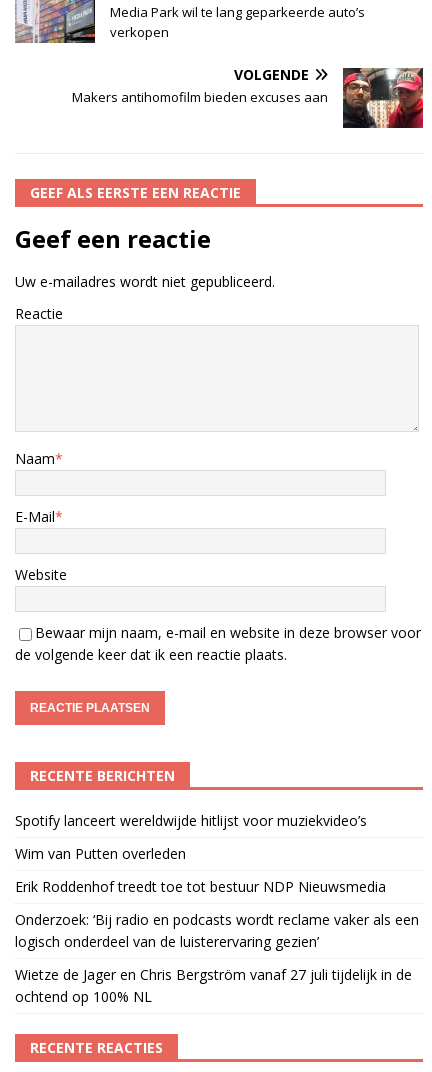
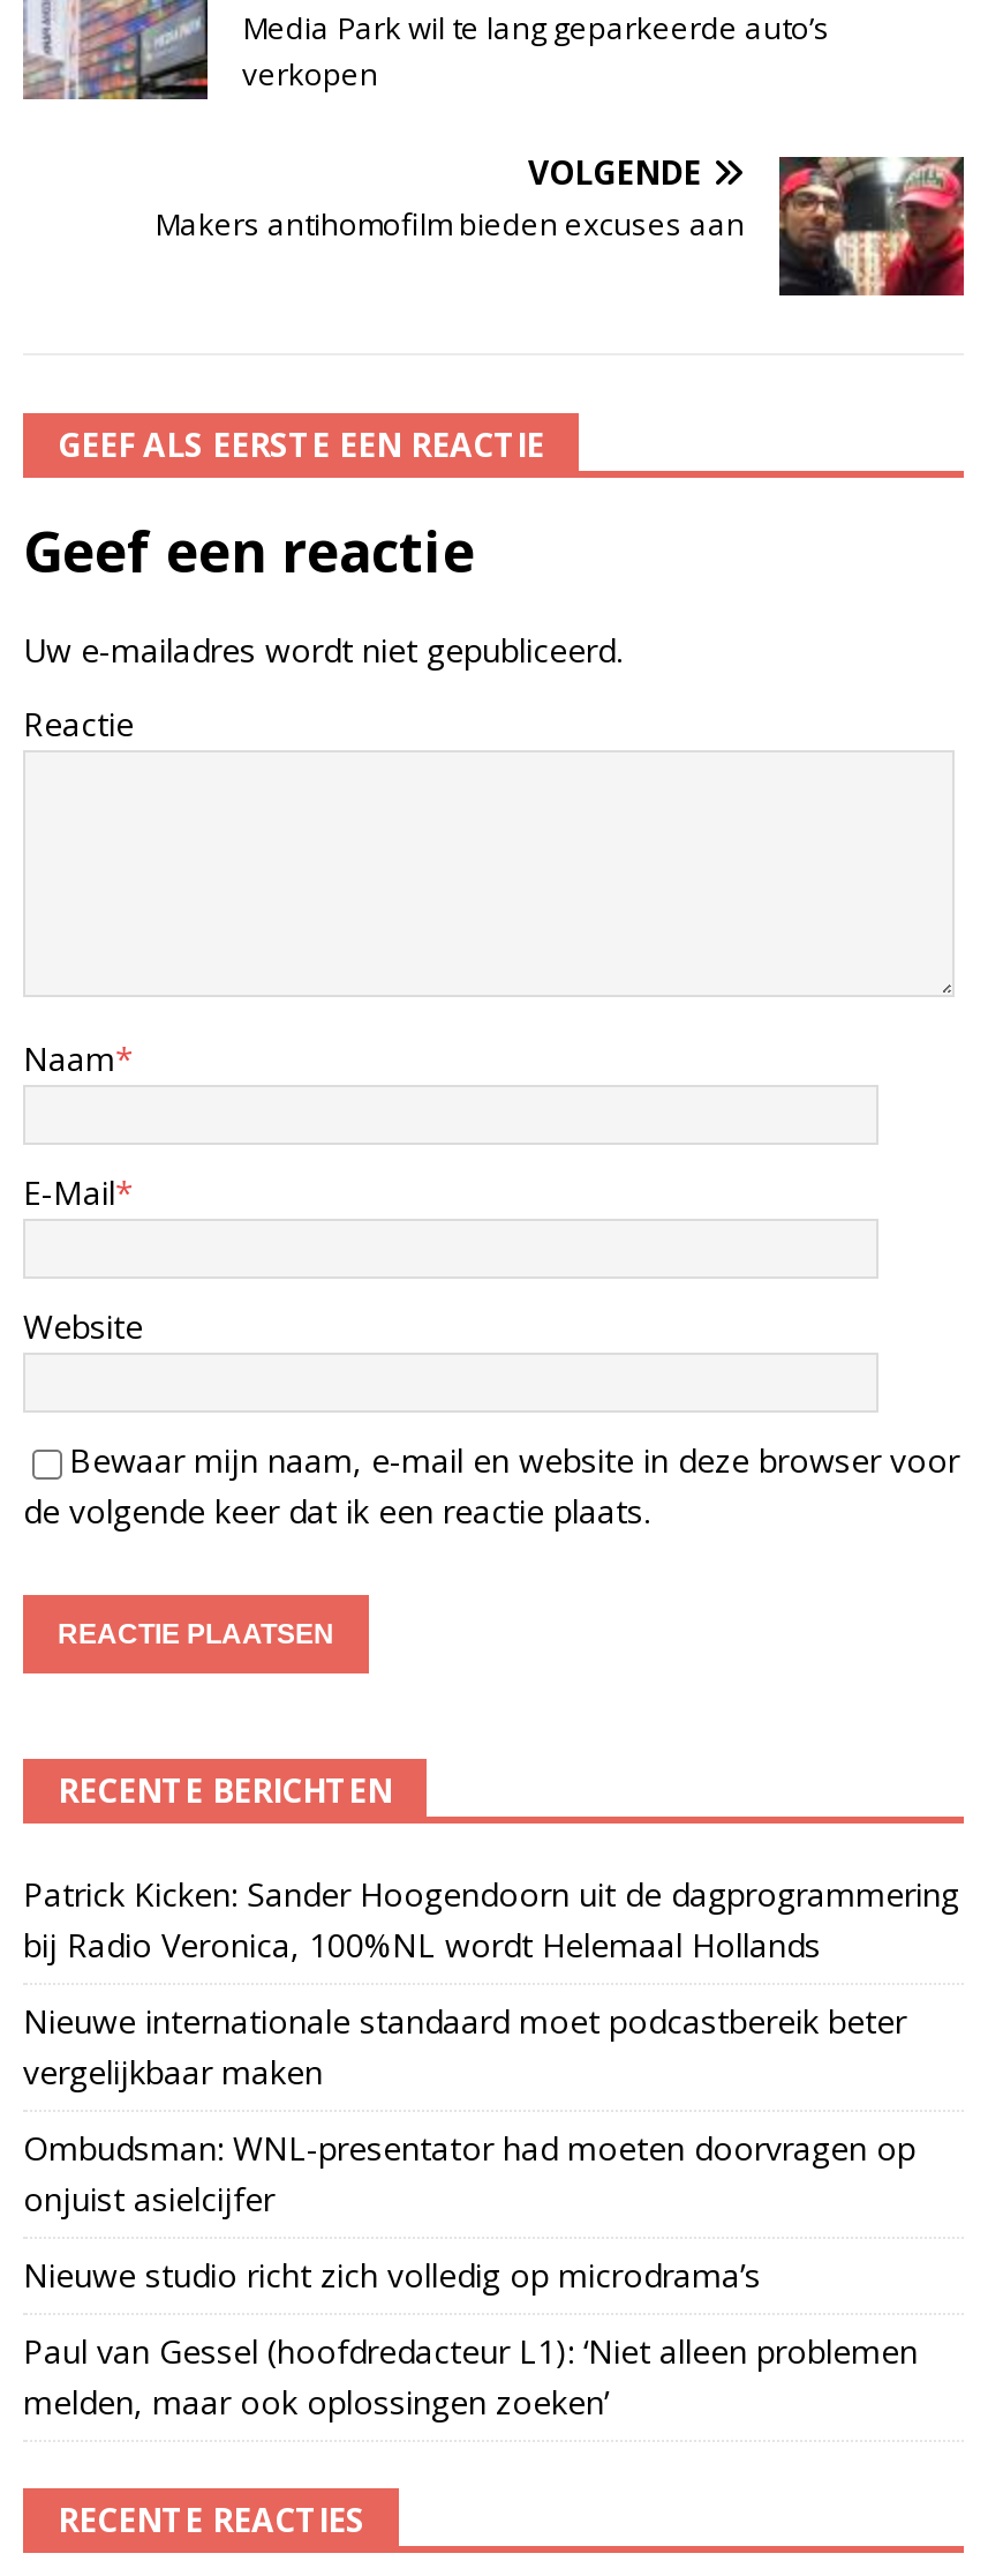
[15,811,367,830] Spotify lanceert wereldwijde hitlijst voor muziekvideo’s -> [23,1872,959,1967] Patrick Kicken: Sander Hoogendoorn uit de dagprogrammering | bij Radio Veronica, 100%NL wordt Helemaal Hollands
[15,844,186,863] Wim van Putten overleden -> [23,1999,906,2094] Nieuwe internationale standaard moet podcastbereik beter | vergelijkbaar maken
[15,877,386,896] Erik Roddenhof treedt toe tot bestuur NDP Nieuwsmedia -> [23,2126,915,2221] Ombudsman: WNL-presentator had moeten doorvragen op | onjuist asielcijfer
[15,910,419,951] Onderzoek: ‘Bij radio en podcasts wordt reclame vaker als een | logisch onderdeel van de luisterervaring gezien’ -> [23,2253,761,2297] Nieuwe studio richt zich volledig op microdrama’s
[15,965,412,1006] Wietze de Jager en Chris Bergström vanaf 27 juli tijdelijk in de | ochtend op 100% NL -> [23,2329,918,2424] Paul van Gessel (hoofdredacteur L1): ‘Niet alleen problemen | melden, maar ook oplossingen zoeken’

